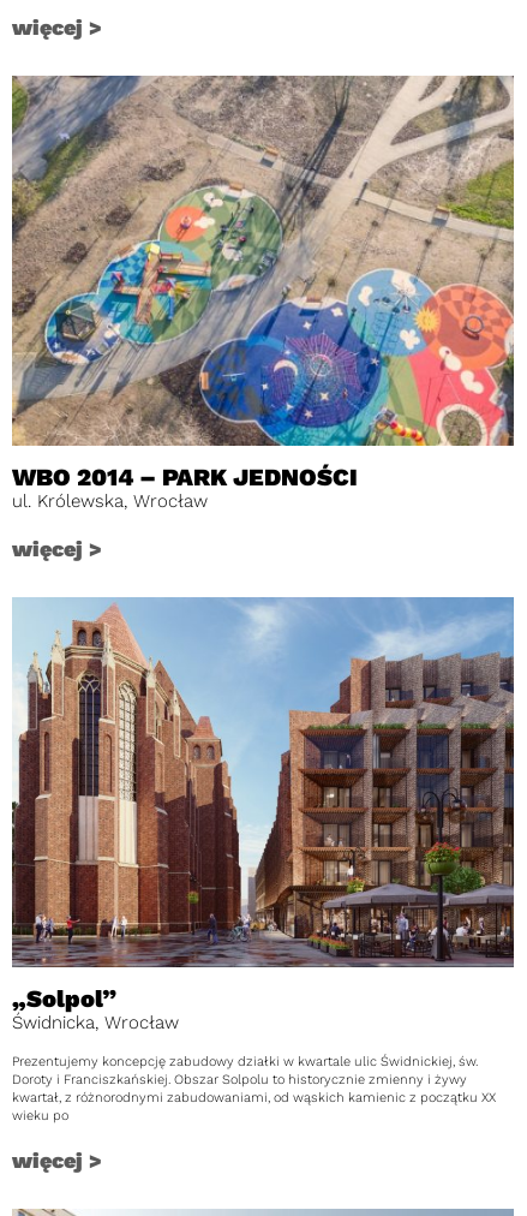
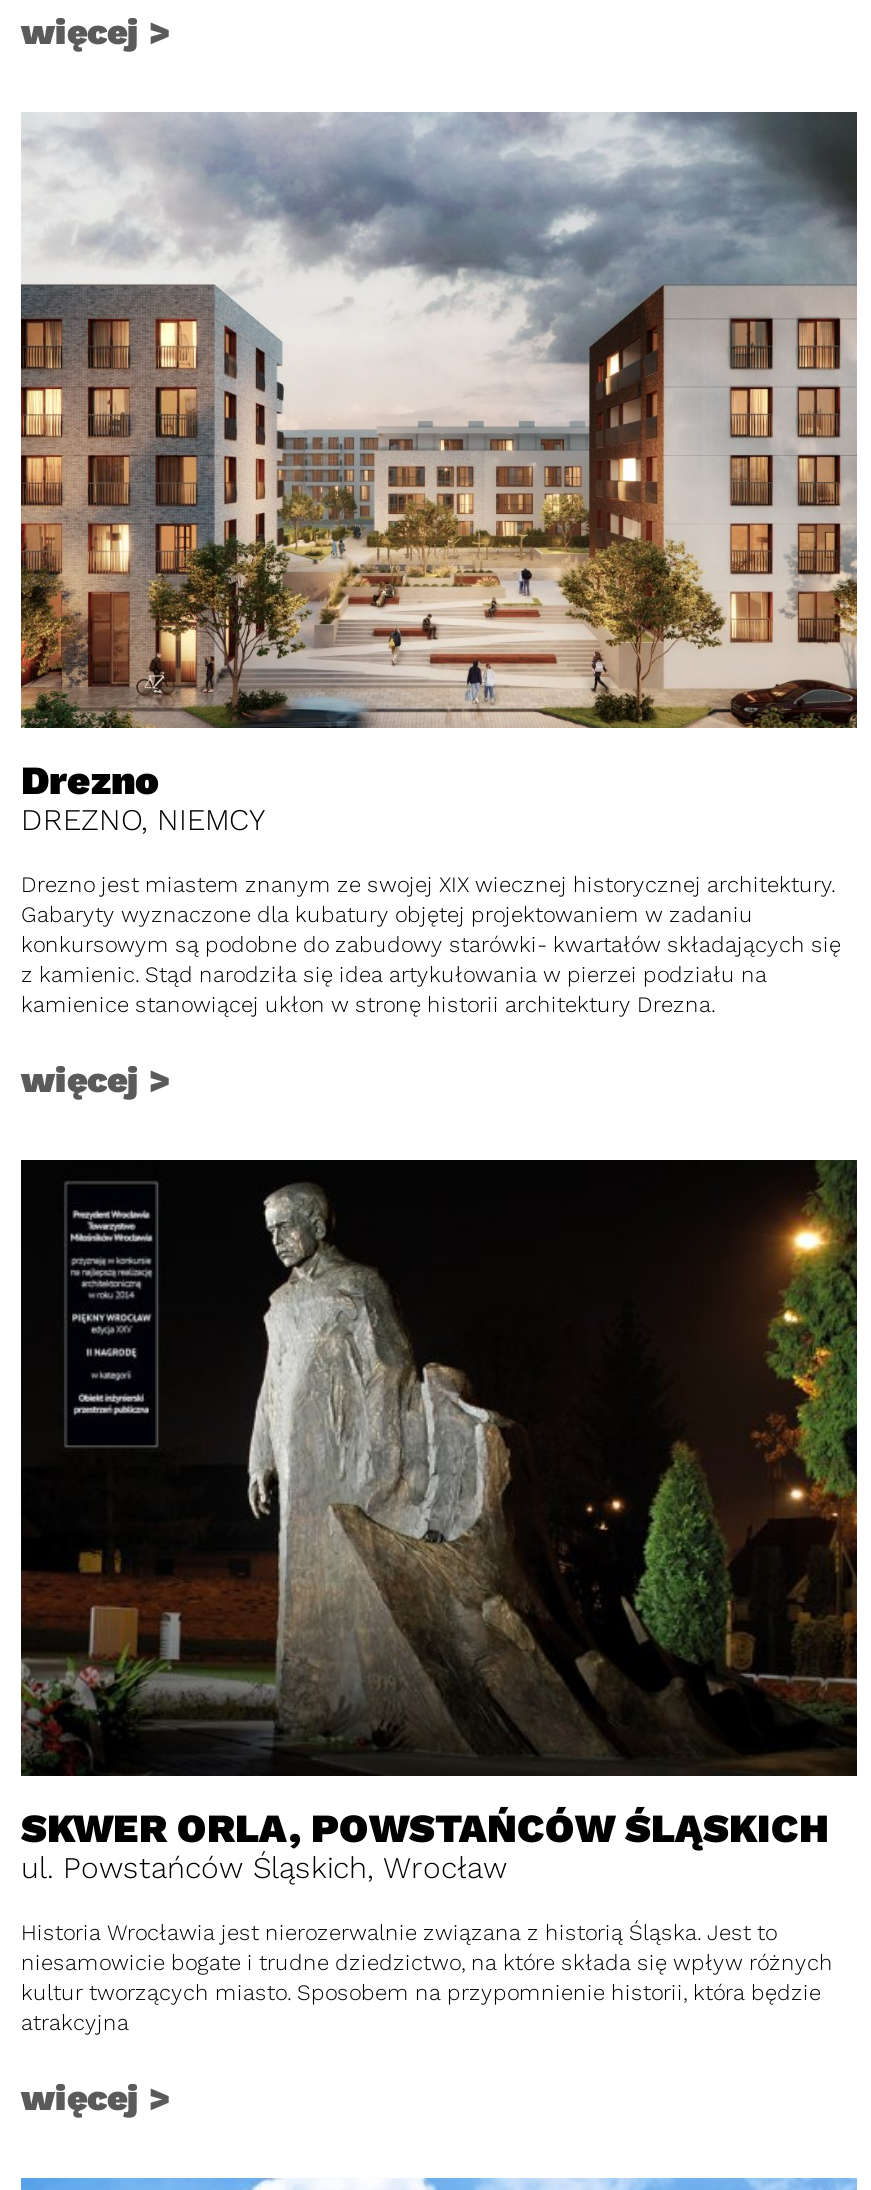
[11,74,515,512] [image] | WBO 2014 – PARK JEDNOŚCI | ul. Królewska, Wrocław -> [19,110,859,1018] [image] | Drezno | DREZNO, NIEMCY | Drezno jest miastem znanym ze swojej XIX wiecznej historycznej architektury. | Gabaryty wyznaczone dla kubatury objętej projektowaniem w zadaniu | konkursowym są podobne do zabudowy starówki- kwartałów składających się | z kamienic. Stąd narodziła się idea artykułowania w pierzei podziału na | kamienice stanowiącej ukłon w stronę historii architektury Drezna.
[11,596,515,1033] [image] | „Solpol” | Świdnicka, Wrocław -> [19,1158,859,1886] [image] | SKWER ORLA, POWSTAŃCÓW ŚLĄSKICH | ul. Powstańców Śląskich, Wrocław
[12,1054,496,1123] Prezentujemy koncepcję zabudowy działki w kwartale ulic Świdnickiej, św. | Doroty i Franciszkańskiej. Obszar Solpolu to historycznie zmienny i żywy | kwartał, z różnorodnymi zabudowaniami, od wąskich kamienic z początku XX | wieku po -> [21,1920,833,2036] Historia Wrocławia jest nierozerwalnie związana z historią Śląska. Jest to | niesamowicie bogate i trudne dziedzictwo, na które składa się wpływ różnych | kultur tworzących miasto. Sposobem na przypomnienie historii, która będzie | atrakcyjna

